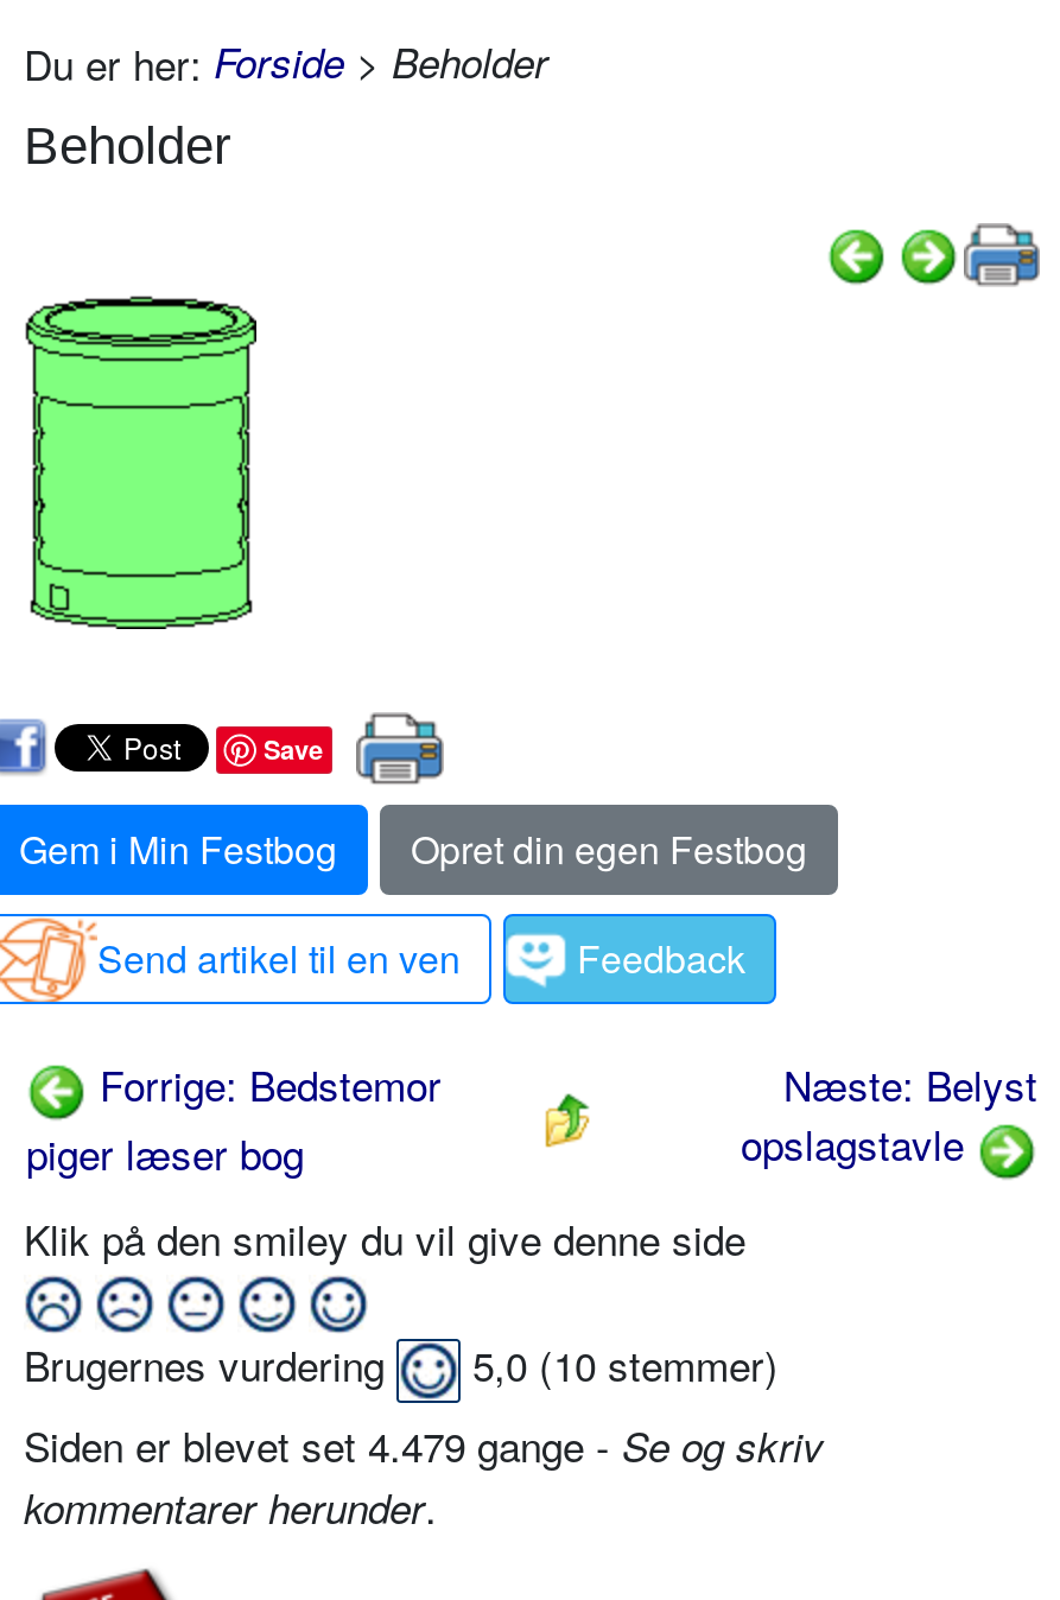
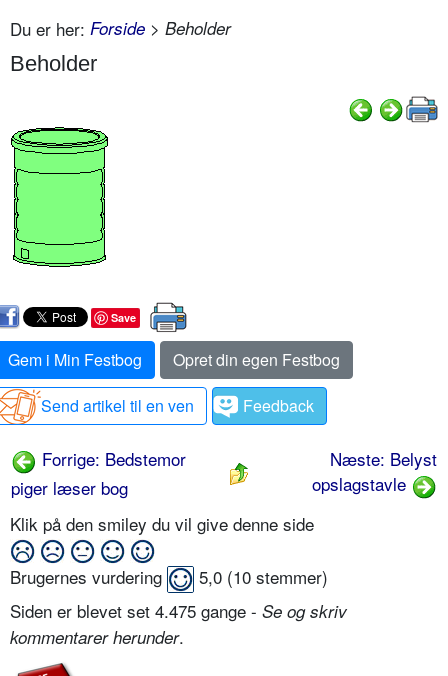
[24,1415,824,1474] Siden er blevet set 4.479 gange - Se og skriv -> [10,598,347,623] Siden er blevet set 4.475 gange - Se og skriv

